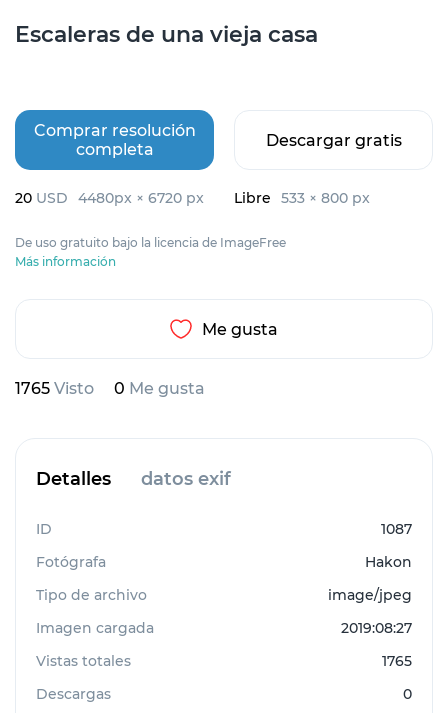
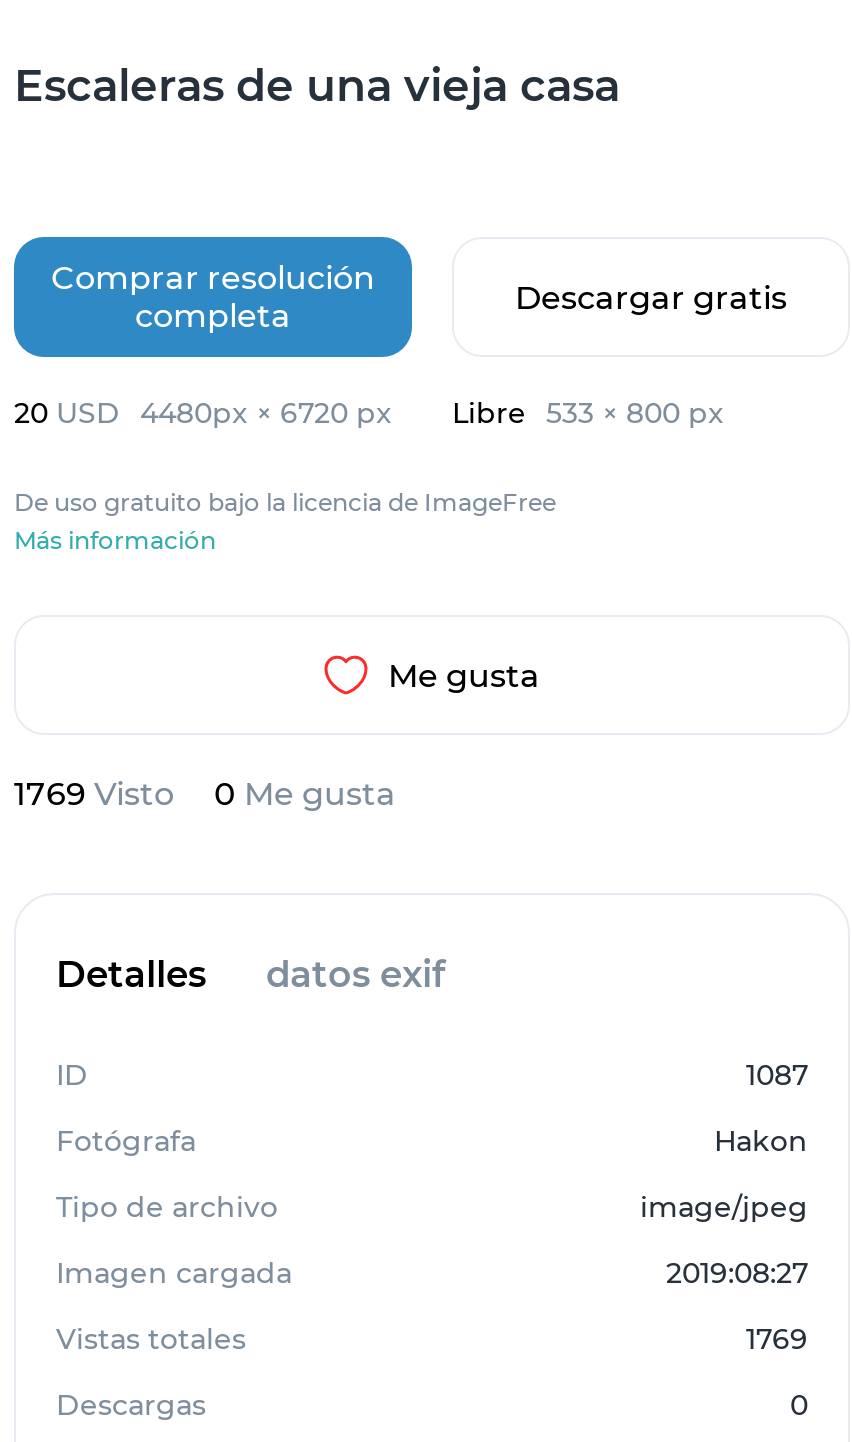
[15,379,94,398] 1765 Visto -> [14,776,174,814] 1769 Visto
[382,652,412,670] 1765 -> [746,1322,808,1358] 1769

